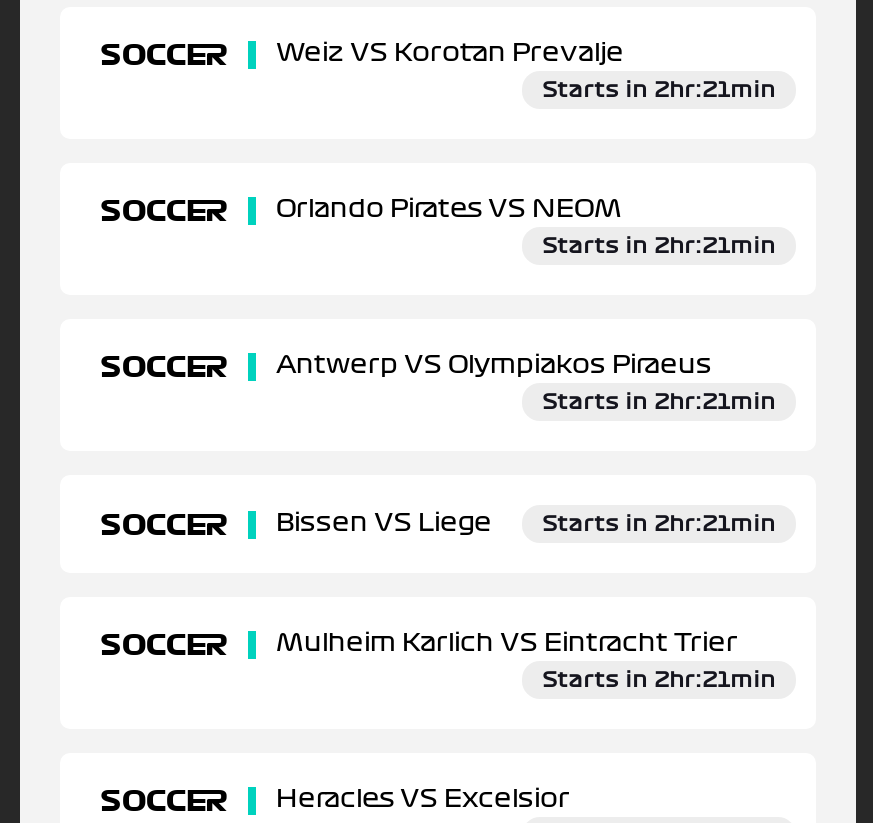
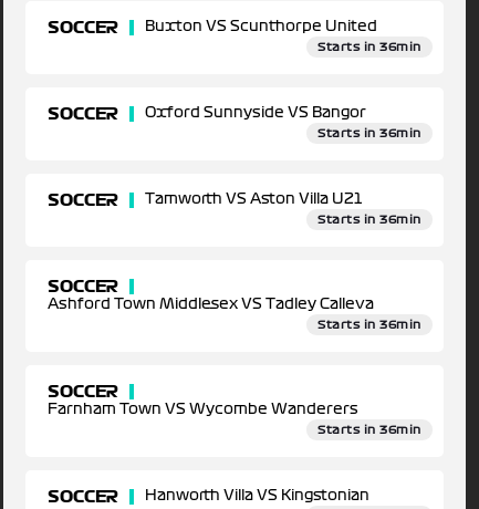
[276,41,624,65] Weiz VS Korotan Prevalje -> [145,20,377,33] Buxton VS Scunthorpe United
[542,79,776,101] Starts in 2hr:21min -> [318,41,421,53] Starts in 36min
[276,197,622,221] Orlando Pirates VS NEOM -> [145,106,366,120] Oxford Sunnyside VS Bangor
[542,235,776,257] Starts in 2hr:21min -> [318,127,421,139] Starts in 36min
[276,353,712,377] Antwerp VS Olympiakos Piraeus -> [145,193,363,206] Tamworth VS Aston Villa U21
[542,391,776,413] Starts in 2hr:21min -> [318,214,421,226] Starts in 36min
[276,511,776,535] Bissen VS Liege | Starts in 2hr:21min -> [48,298,421,331] Ashford Town Middlesex VS Tadley Calleva | Starts in 36min
[276,631,738,655] Mulheim Karlich VS Eintracht Trier -> [48,403,358,416] Farnham Town VS Wycombe Wanderers
[542,669,776,691] Starts in 2hr:21min -> [318,424,421,436] Starts in 36min
[276,787,570,811] Heracles VS Excelsior -> [145,489,369,502] Hanworth Villa VS Kingstonian

